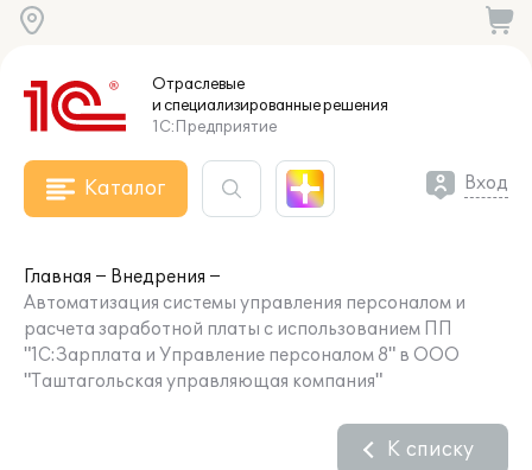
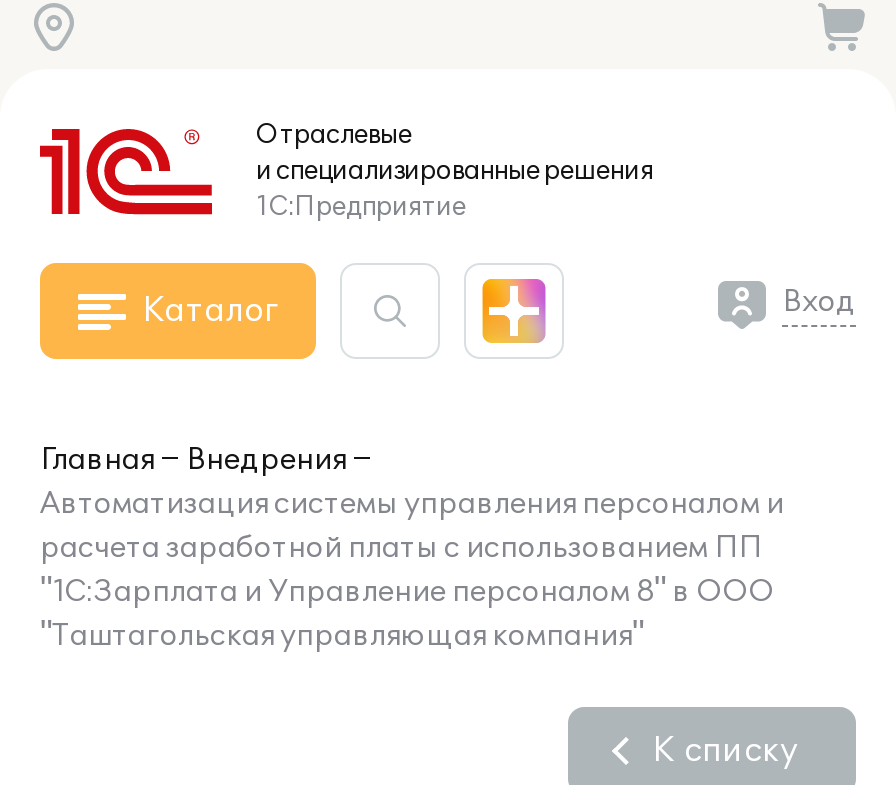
[285,169,325,209] [image] -> [480,277,548,345] [image]

